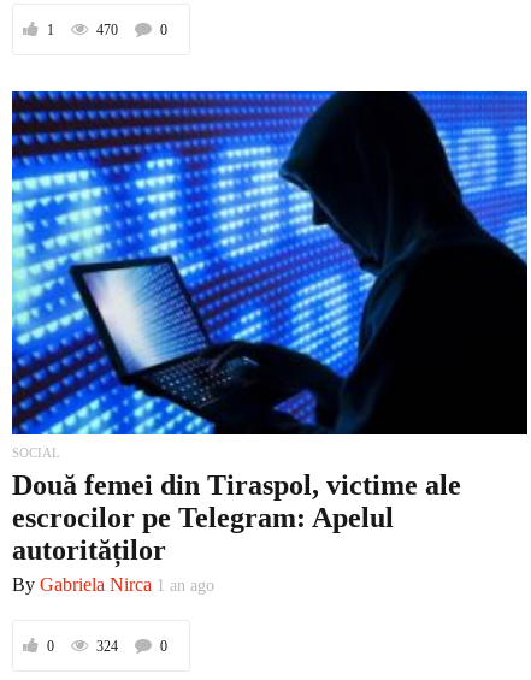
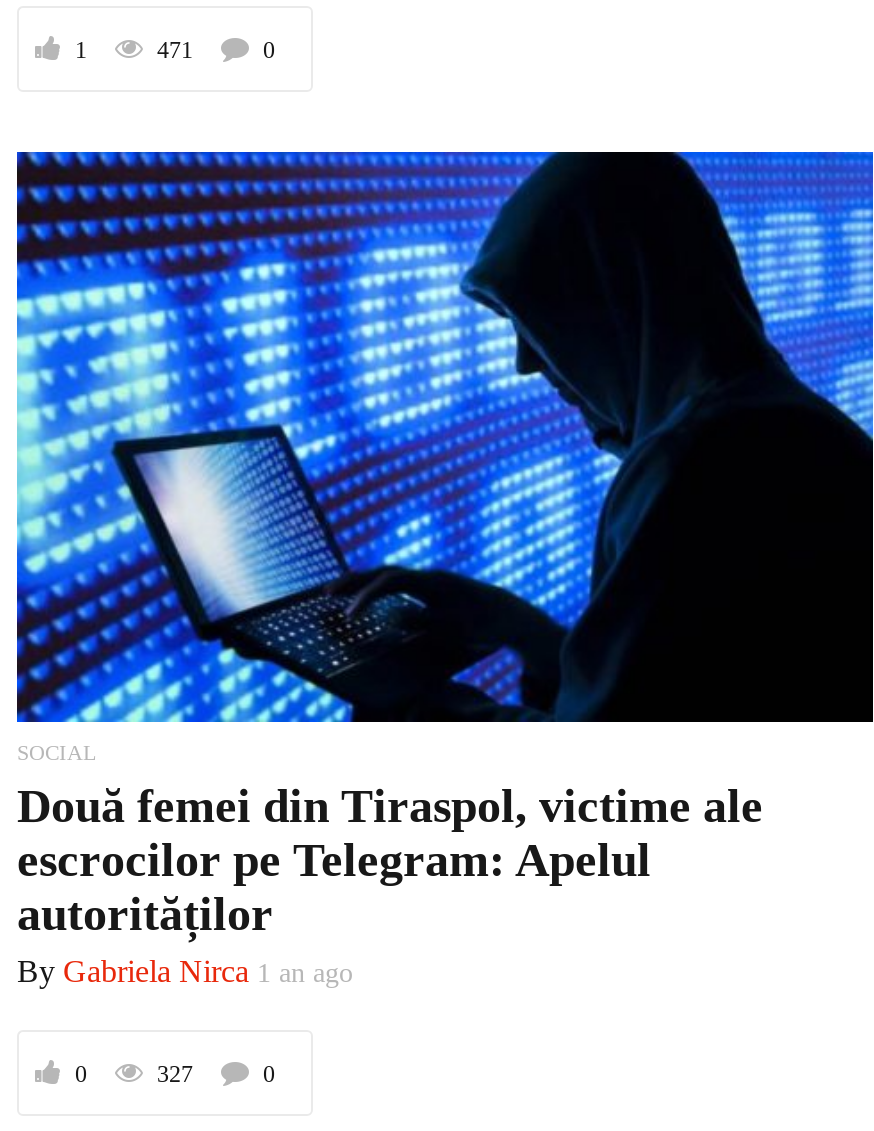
[93,22,118,38] 470 -> [151,36,193,64] 471
[93,638,118,654] 324 -> [151,1060,193,1088] 327

